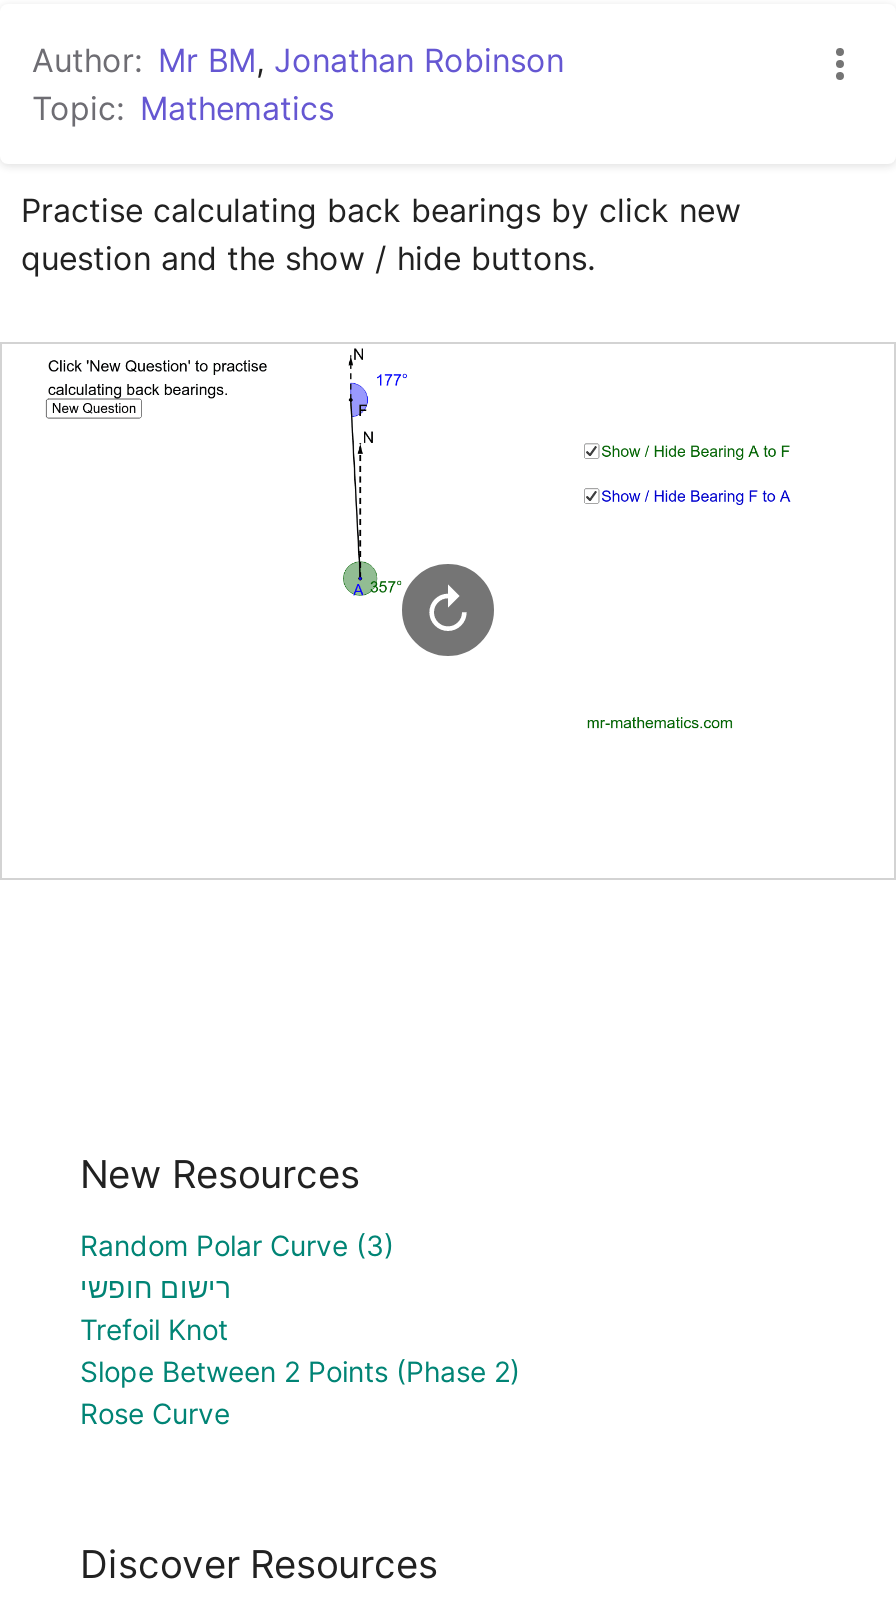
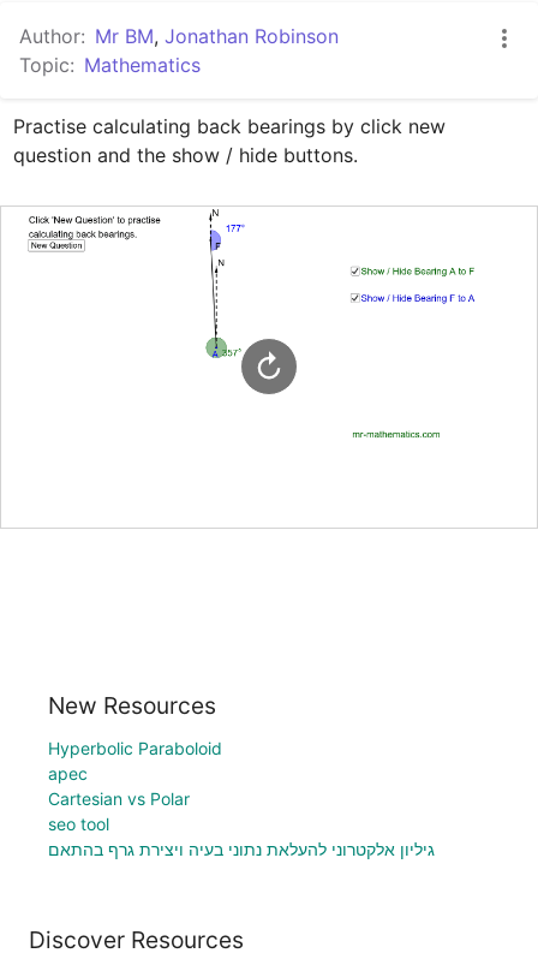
[80,1228,520,1430] Random Polar Curve (3) | רישום חופשי | Trefoil Knot | Slope Between 2 Points (Phase 2) | Rose Curve -> [48,738,435,859] Hyperbolic Paraboloid | apec | Cartesian vs Polar | seo tool | גיליון אלקטרוני להעלאת נתוני בעיה ויצירת גרף בהתאם

